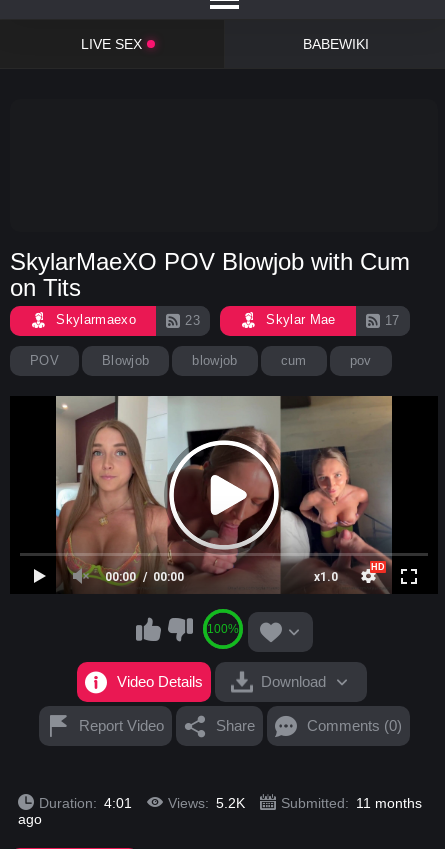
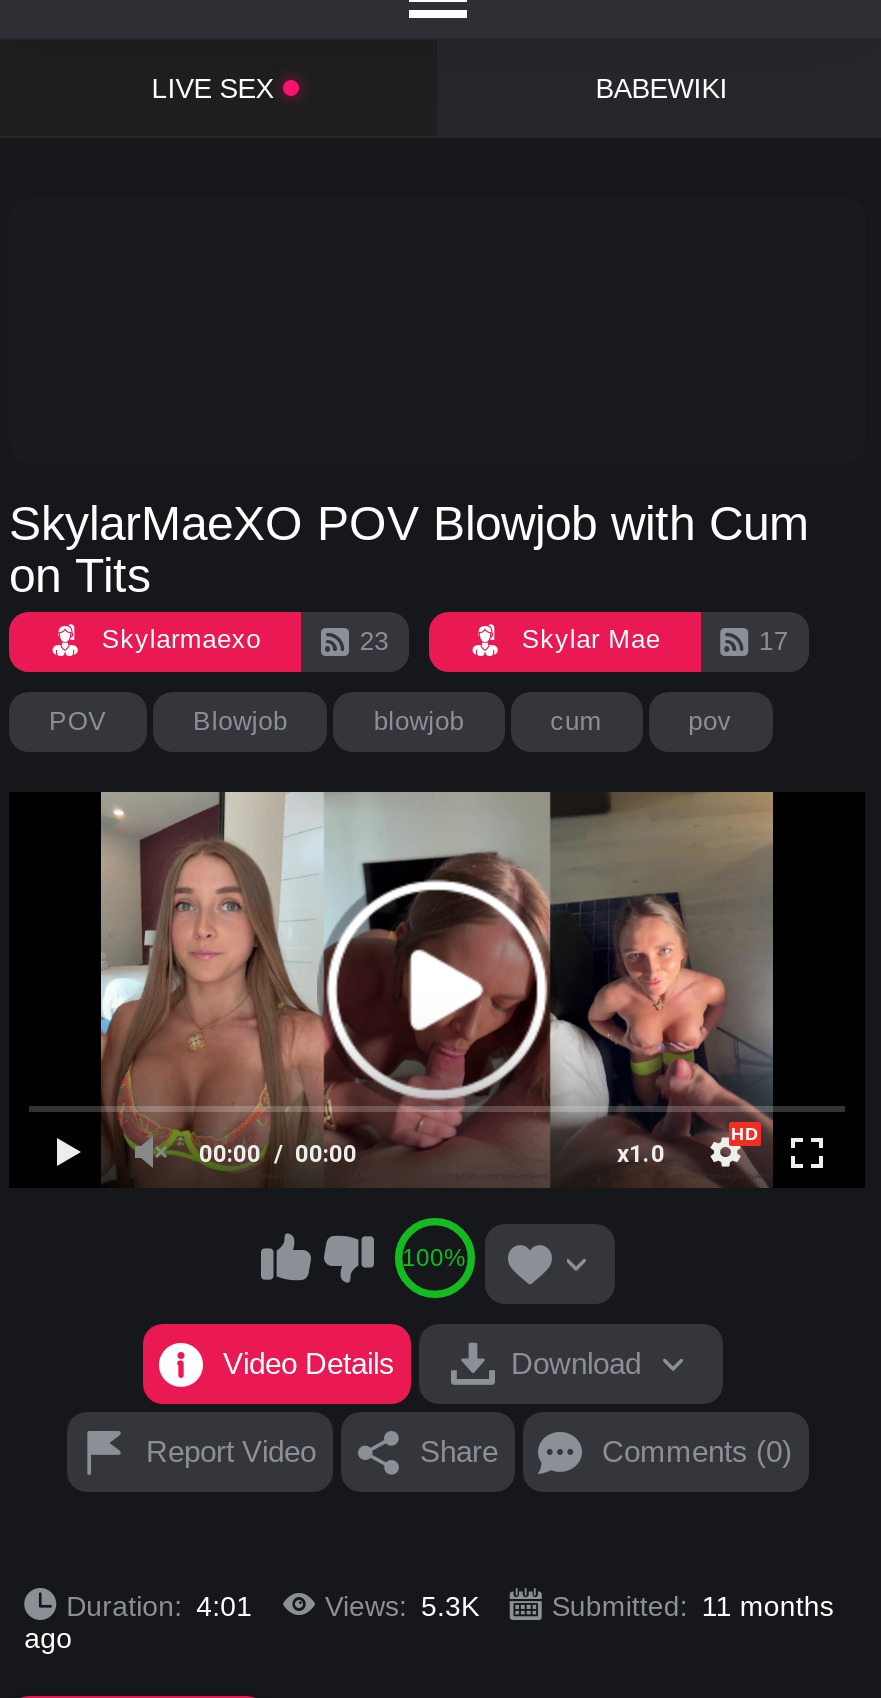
[168,795,245,811] Views: 5.2K -> [325,1591,479,1623] Views: 5.3K

